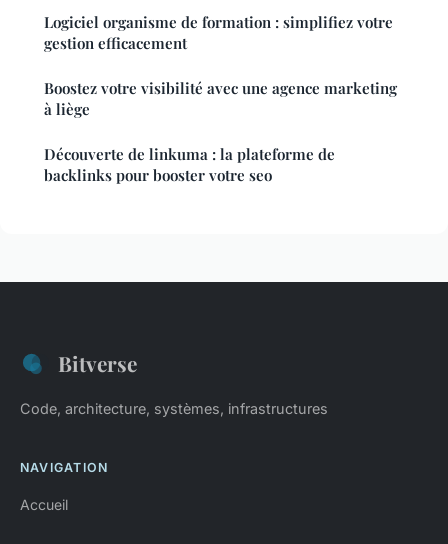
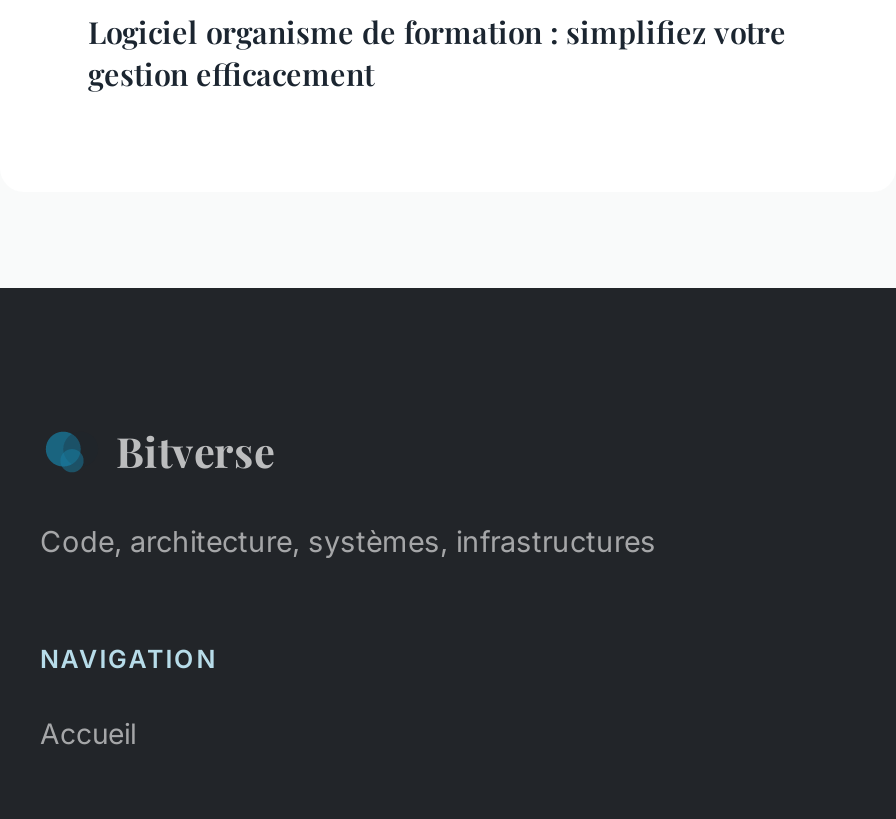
[44,78,397,185] Boostez votre visibilité avec une agence marketing | à liège | Découverte de linkuma : la plateforme de | backlinks pour booster votre seo -> none

